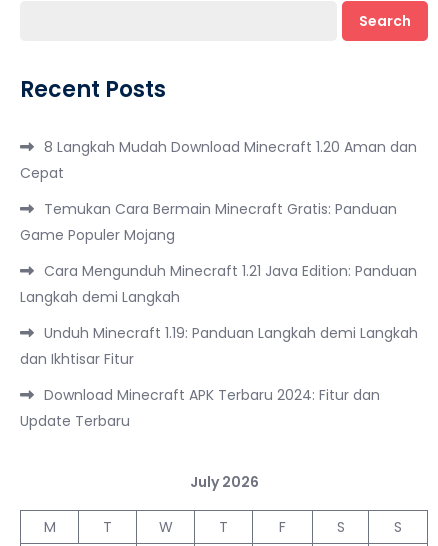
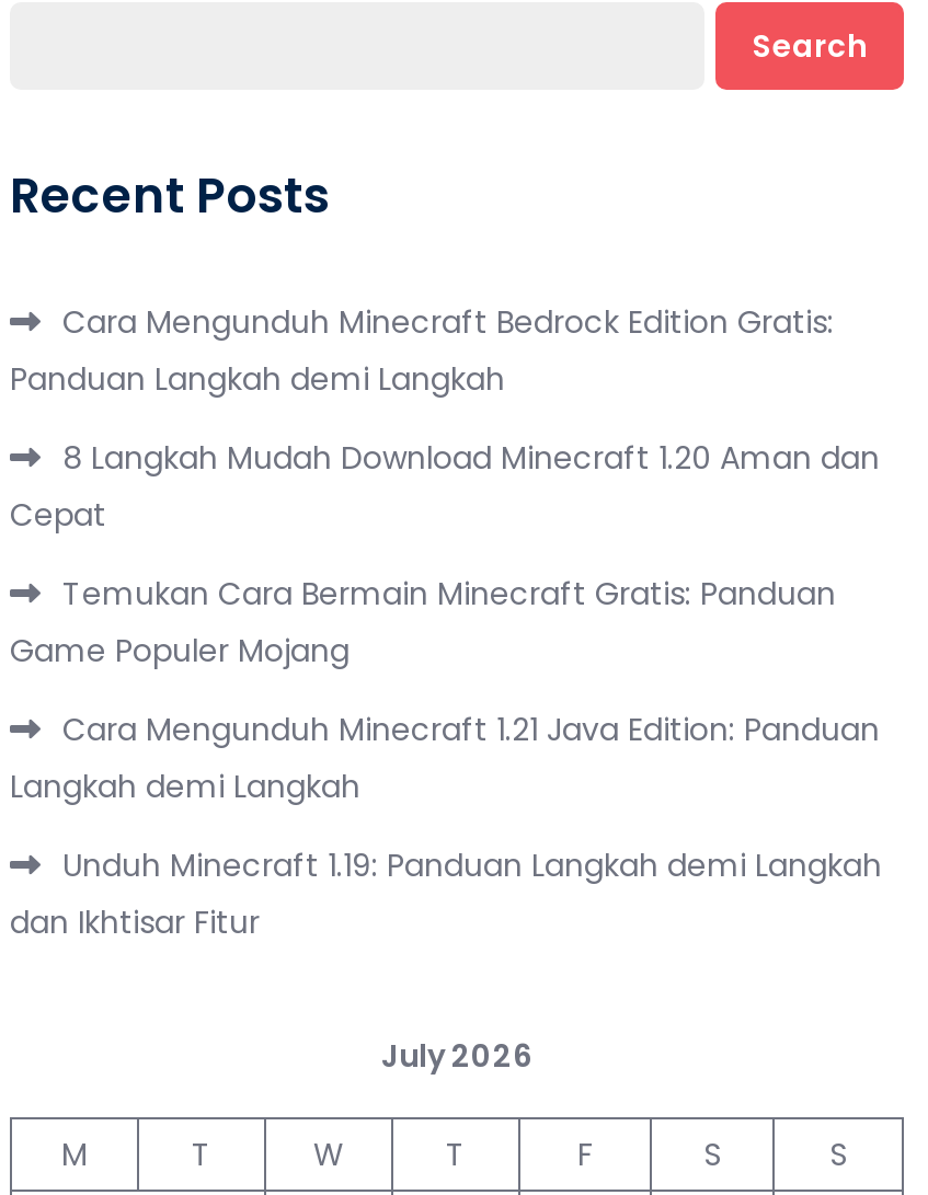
none -> [10,300,834,401] Cara Mengunduh Minecraft Bedrock Edition Gratis: | Panduan Langkah demi Langkah
moved [20,137,418,369] -> [10,436,882,944]: 8 Langkah Mudah Download Minecraft 1.20 Aman dan | Cepat | Temukan Cara Bermain Minecraft Gratis: Panduan | Game Populer Mojang | Cara Mengunduh Minecraft 1.21 Java Edition: Panduan | Langkah demi Langkah | Unduh Minecraft 1.19: Panduan Langkah demi Langkah | dan Ikhtisar Fitur
[20,385,380,431] Download Minecraft APK Terbaru 2024: Fitur dan | Update Terbaru -> none

